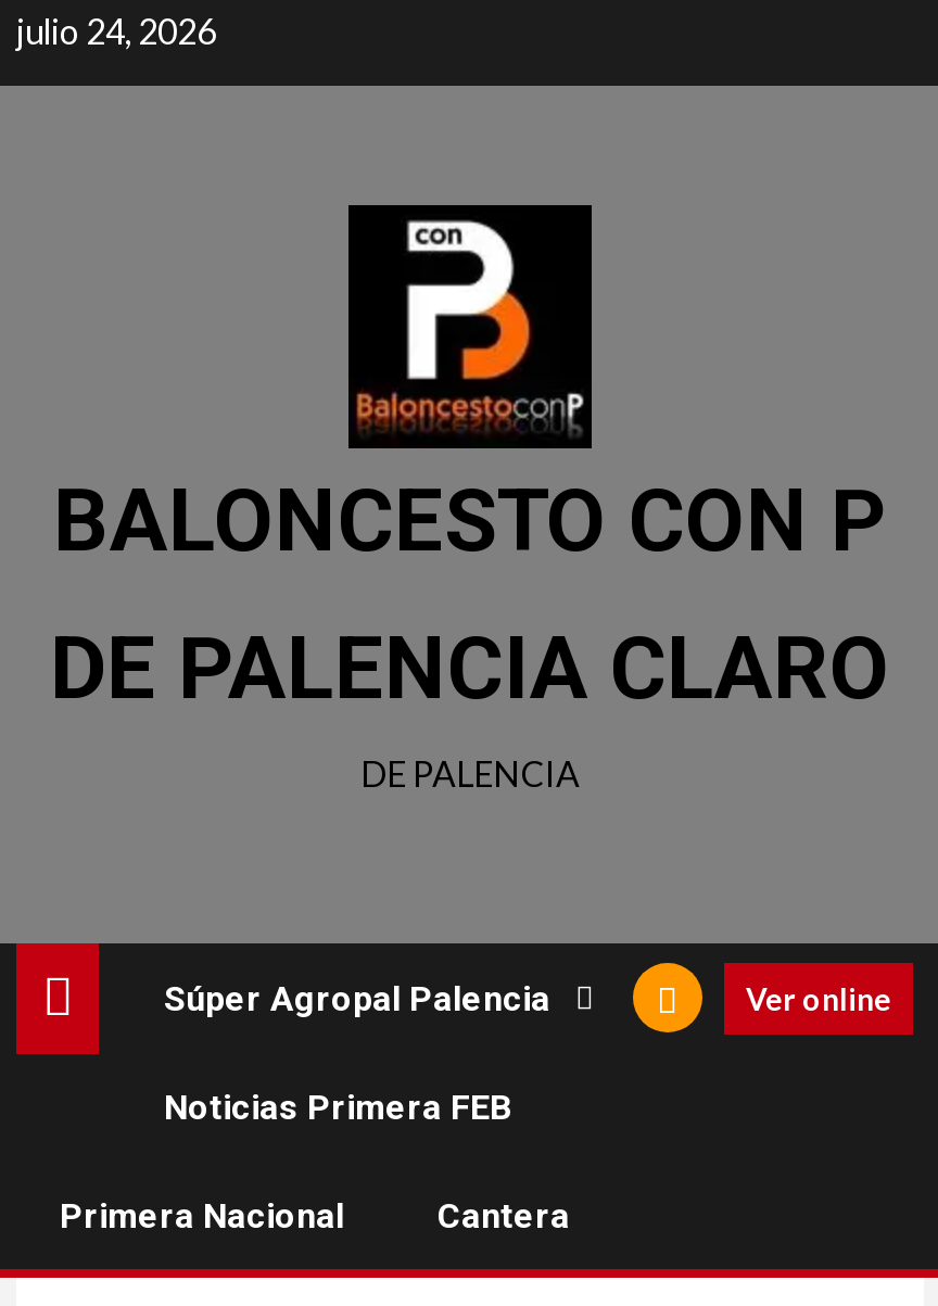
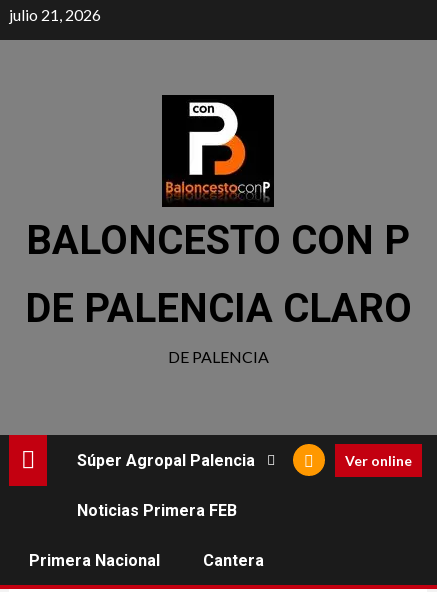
[16,10,216,51] julio 24, 2026 -> [9,5,101,24] julio 21, 2026

